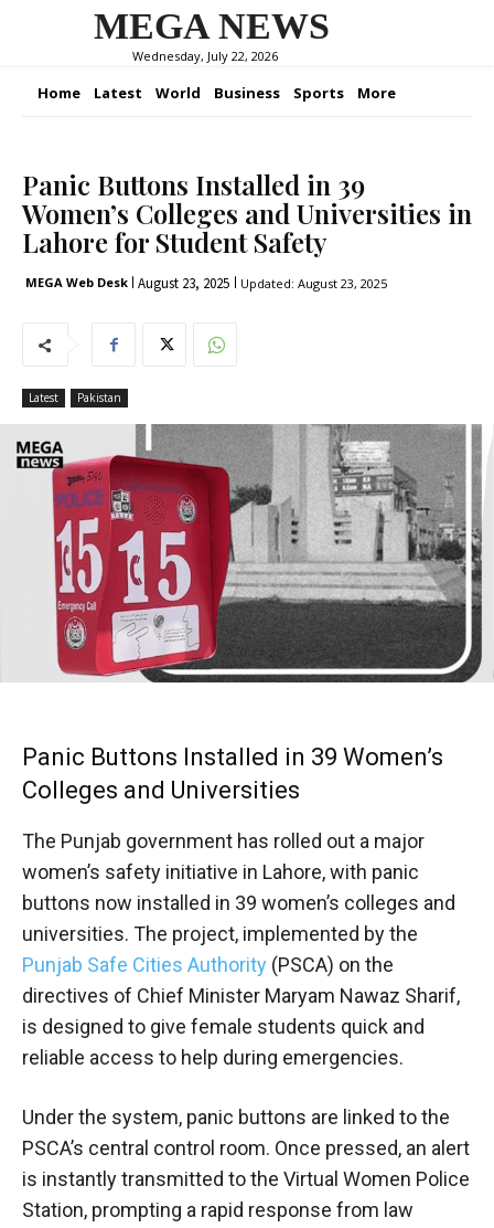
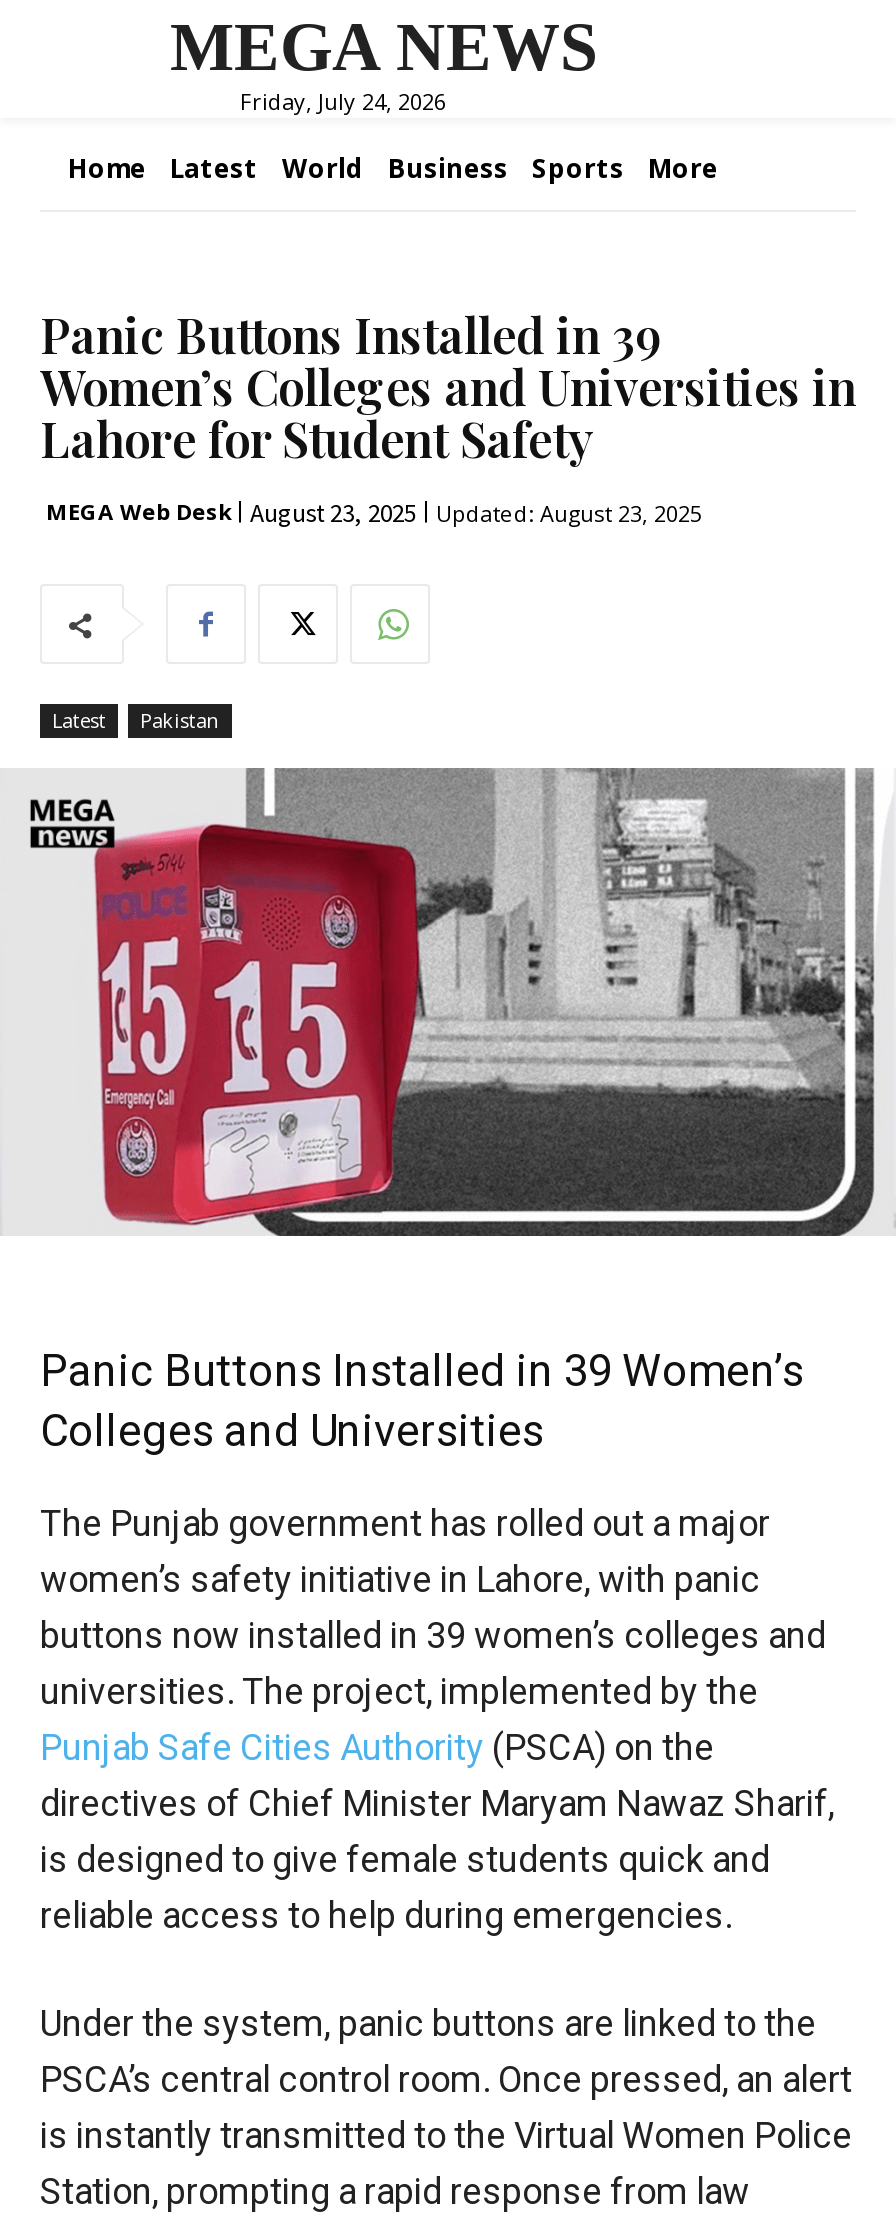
[132,47,278,64] Wednesday, July 22, 2026 -> [240,85,446,115] Friday, July 24, 2026

